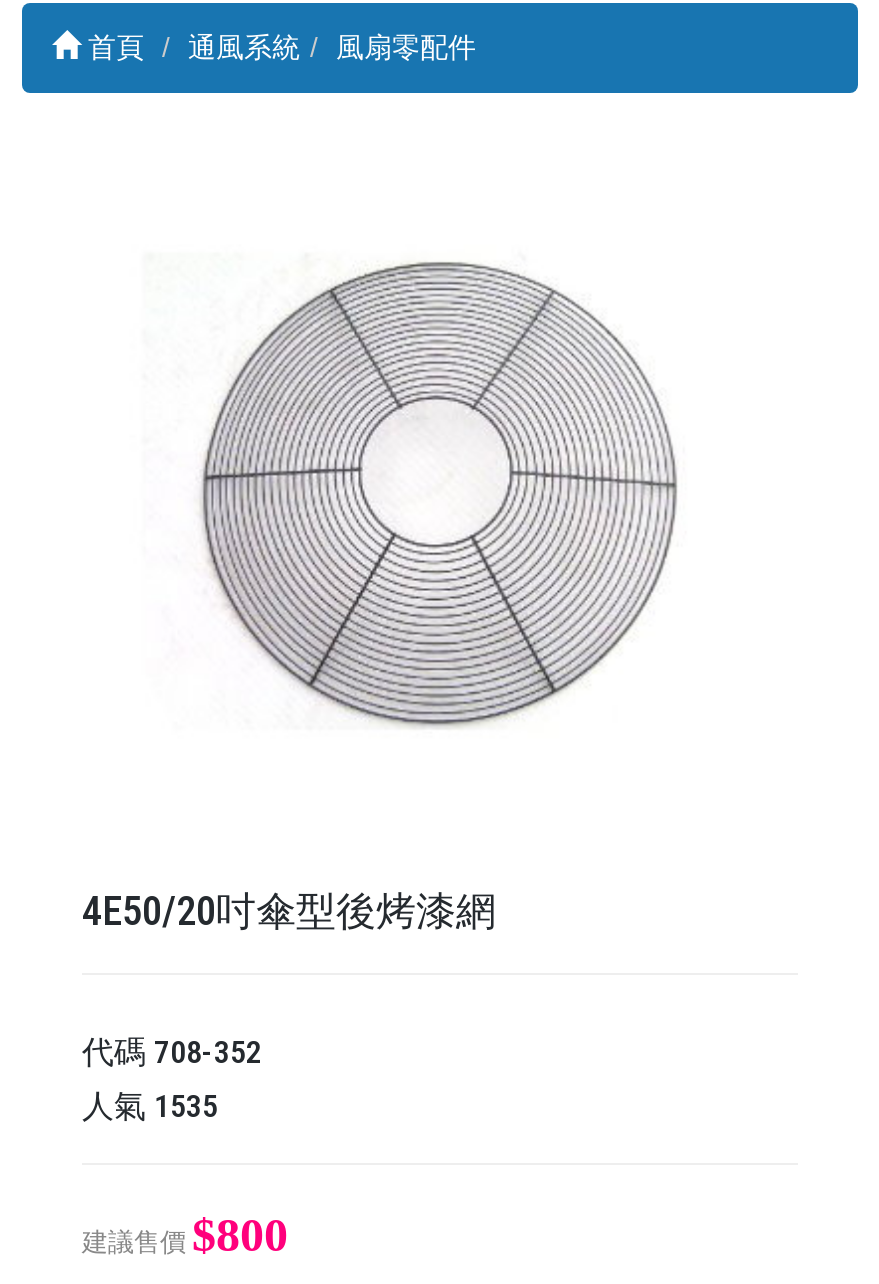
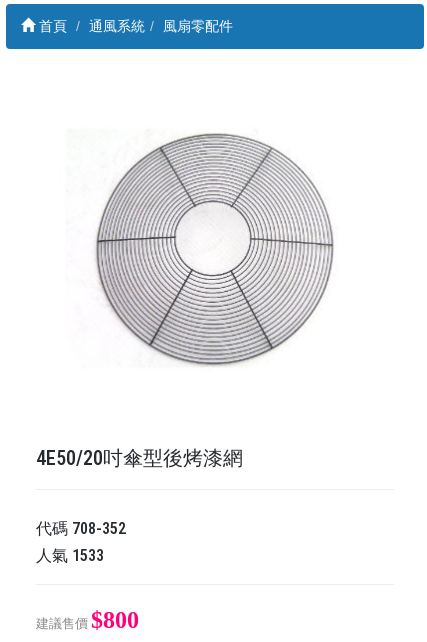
[82,1087,218,1125] 人氣1535 -> [36,546,104,565] 人氣1533

